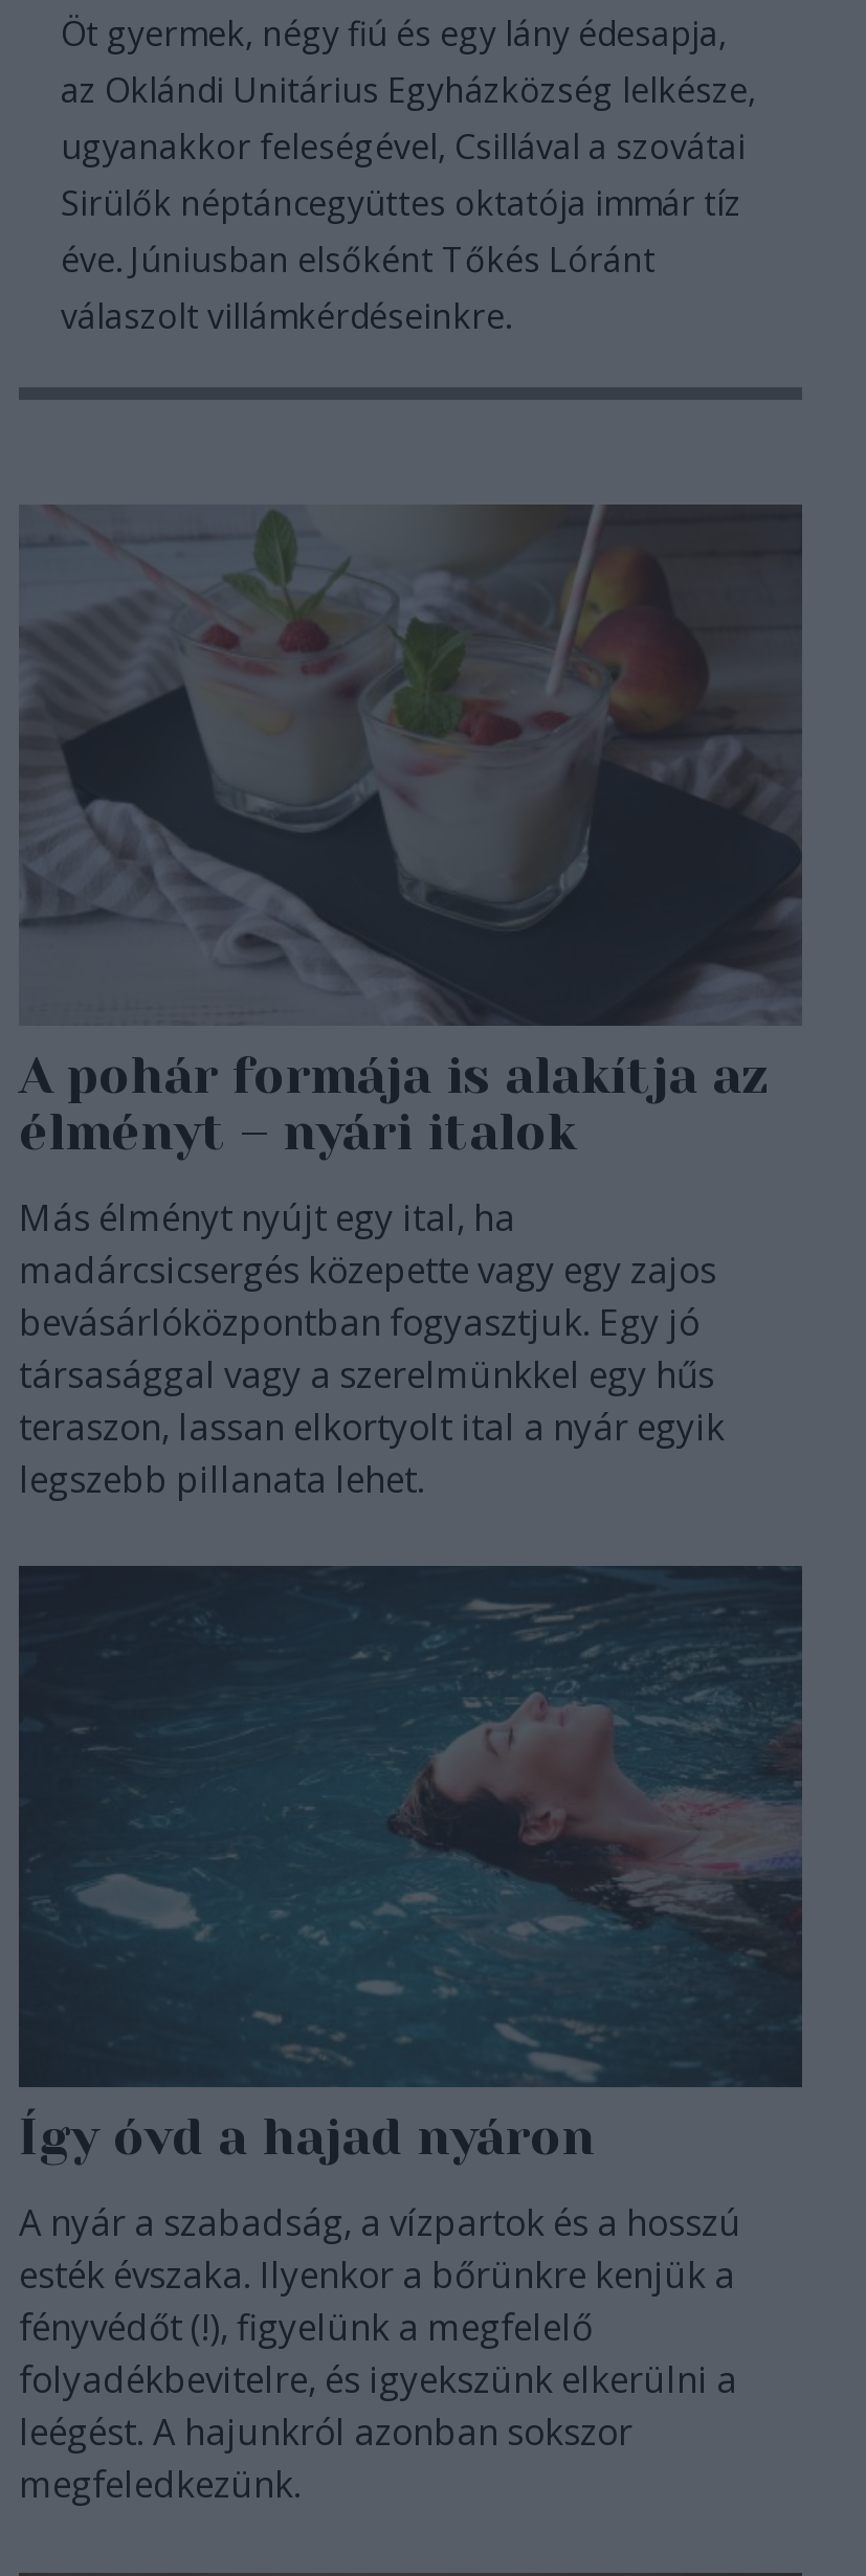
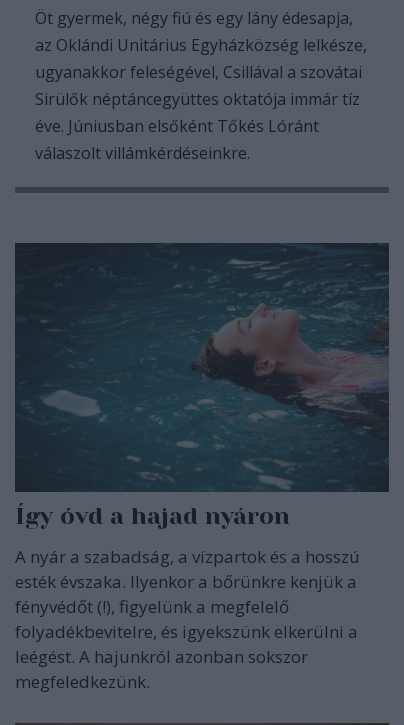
[19,505,802,1502] [image] | A pohár formája is alakítja az | élményt – nyári italok | Más élményt nyújt egy ital, ha | madárcsicsergés közepette vagy egy zajos | bevásárlóközpontban fogyasztjuk. Egy jó | társasággal vagy a szerelmünkkel egy hűs | teraszon, lassan elkortyolt ital a nyár egyik | legszebb pillanata lehet. -> none

